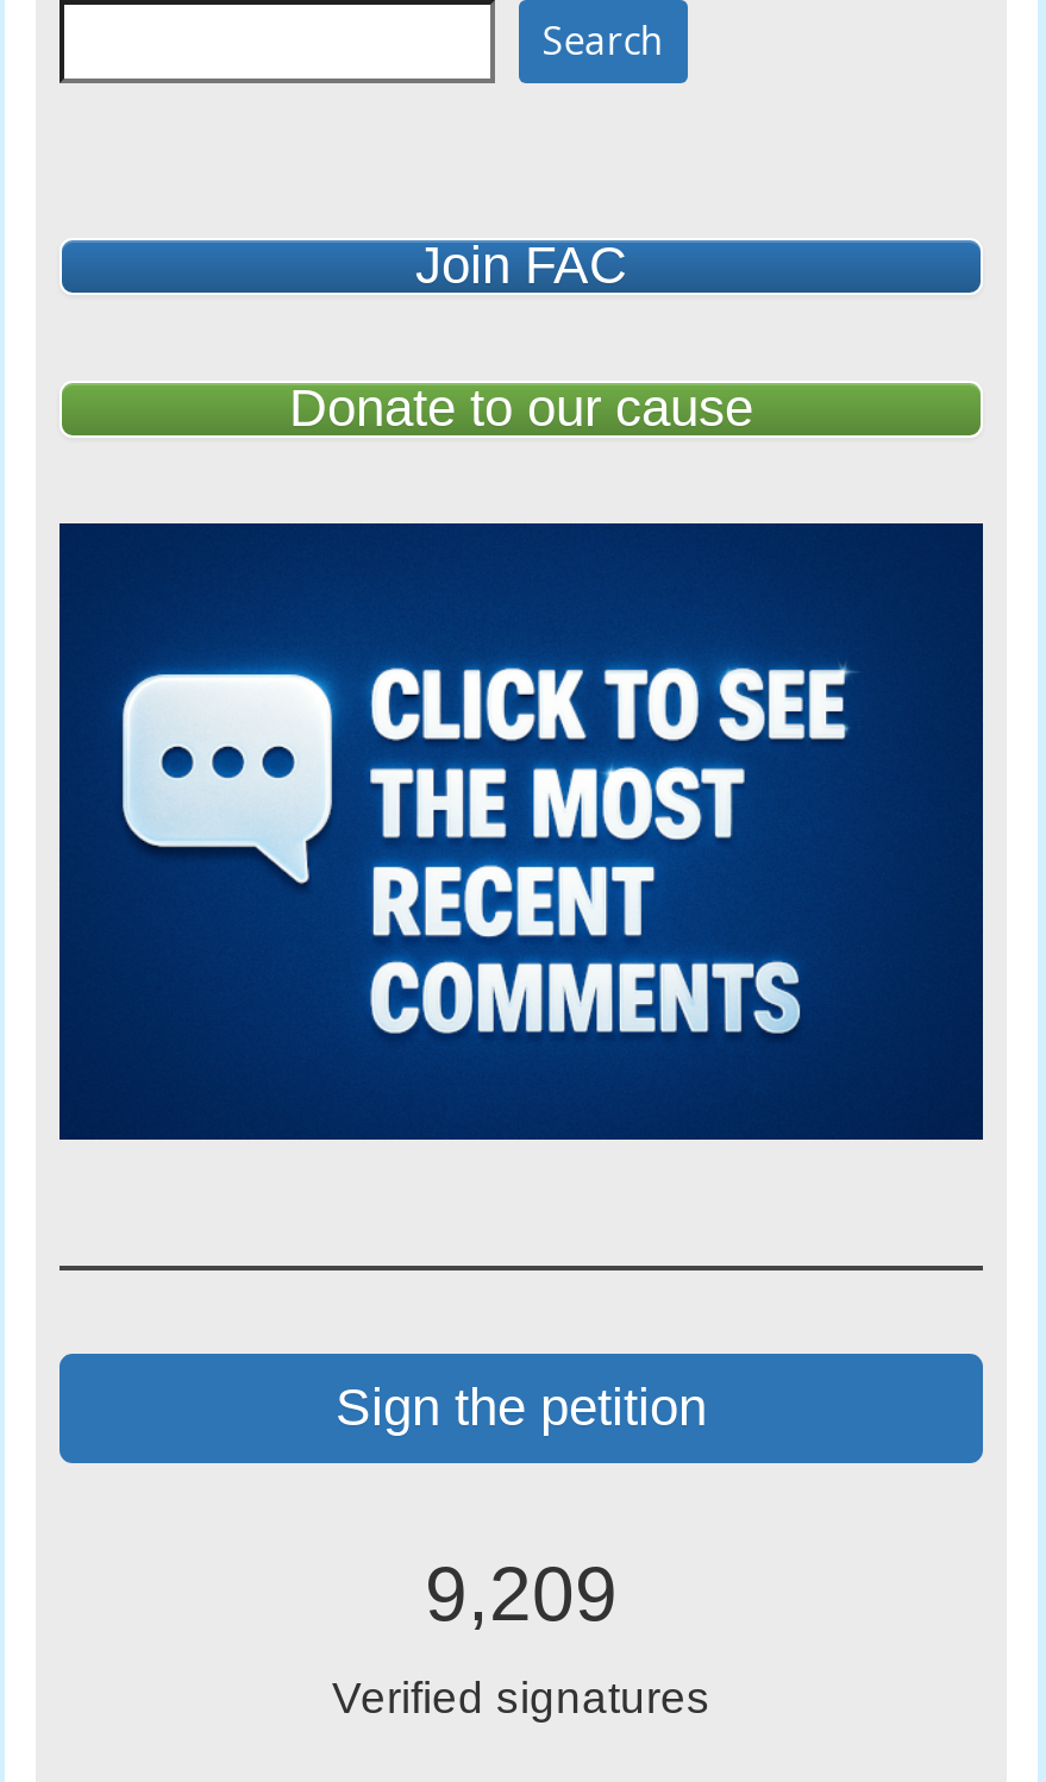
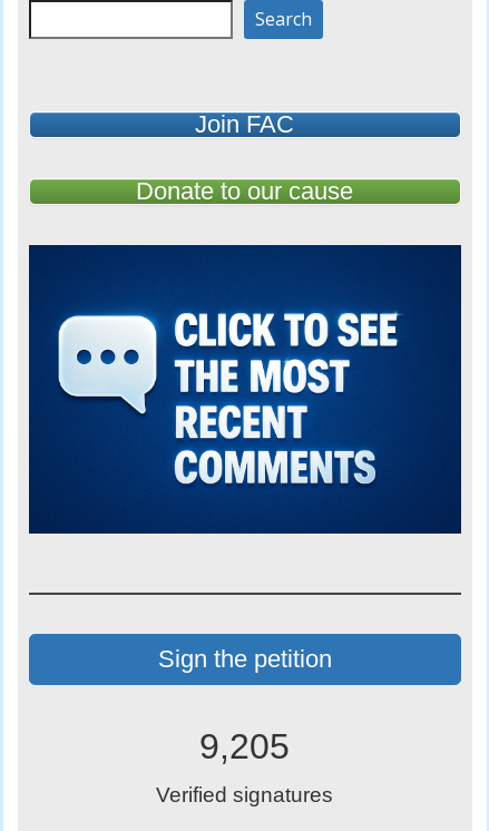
[425,1551,618,1636] 9,209 -> [200,726,290,766] 9,205

